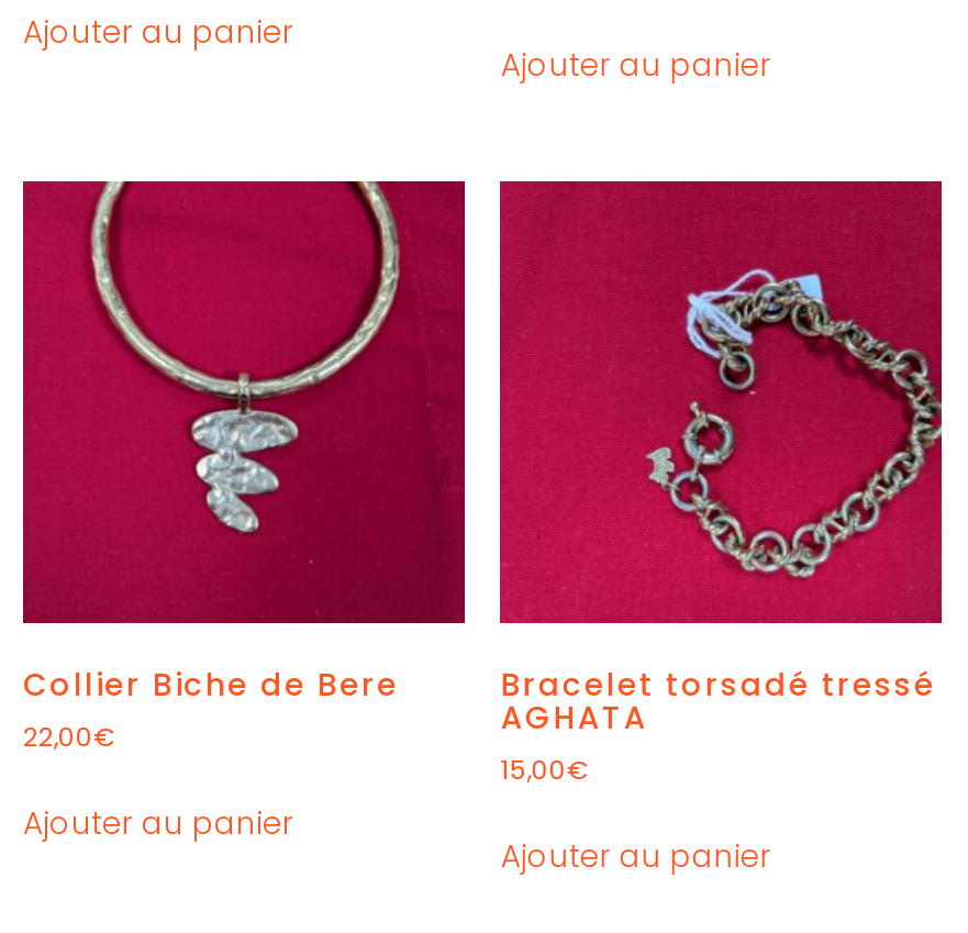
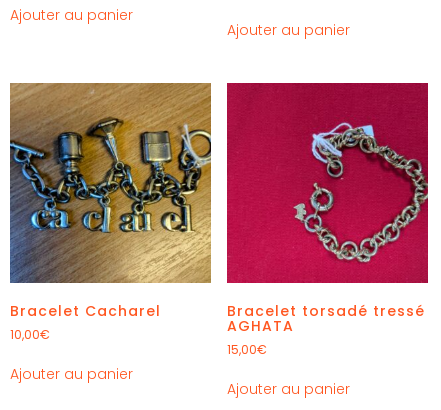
[21,180,467,754] [image] | Collier Biche de Bere | 22,00€ -> [9,83,212,343] [image] | Bracelet Cacharel | 10,00€

